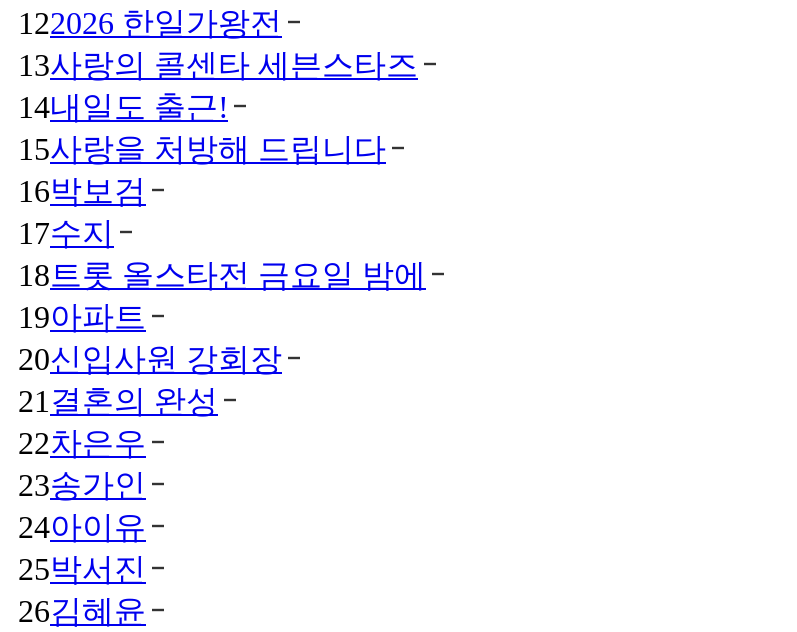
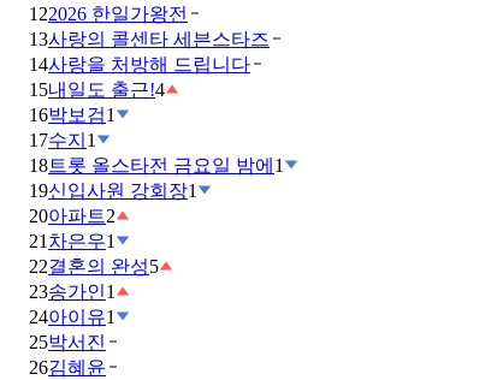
[18,89,426,543] 14내일도 출근! | 15사랑을 처방해 드립니다 | 16박보검 | 17수지 | 18 트롯 올스타전 금요일 밤에 | 19아파트 | 20신입사원 강회장 | 21 결혼의 완성 | 22차은우 | 23송가인 | 24아이유 -> [29,54,284,327] 14사랑을 처방해 드립니다 | 15내일도 출근! 4 | 16박보검 1 | 17수지 1 | 18 트롯 올스타전 금요일 밤에 1 | 19신입사원 강회장1 | 20아파트 2 | 21 차은우 1 | 22 결혼의 완성 5 | 23송가인 1 | 24아이유 1

